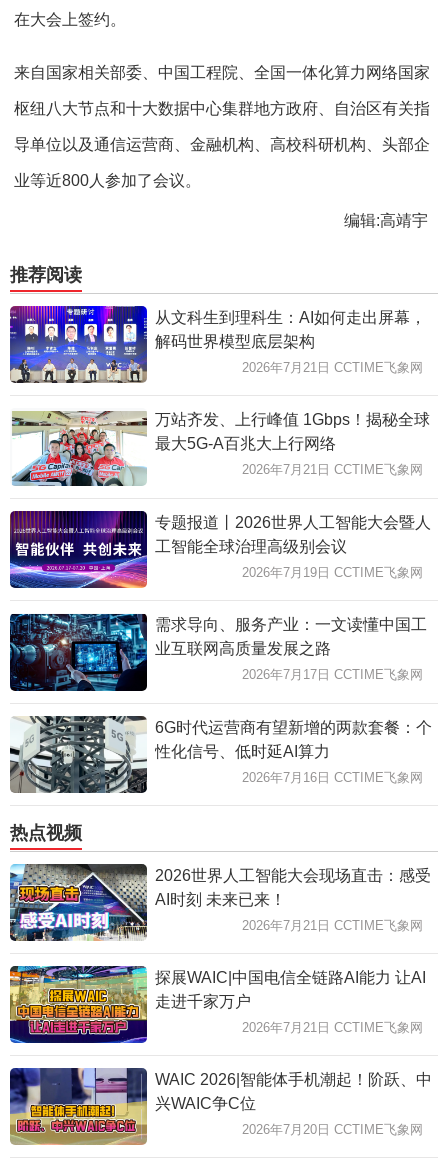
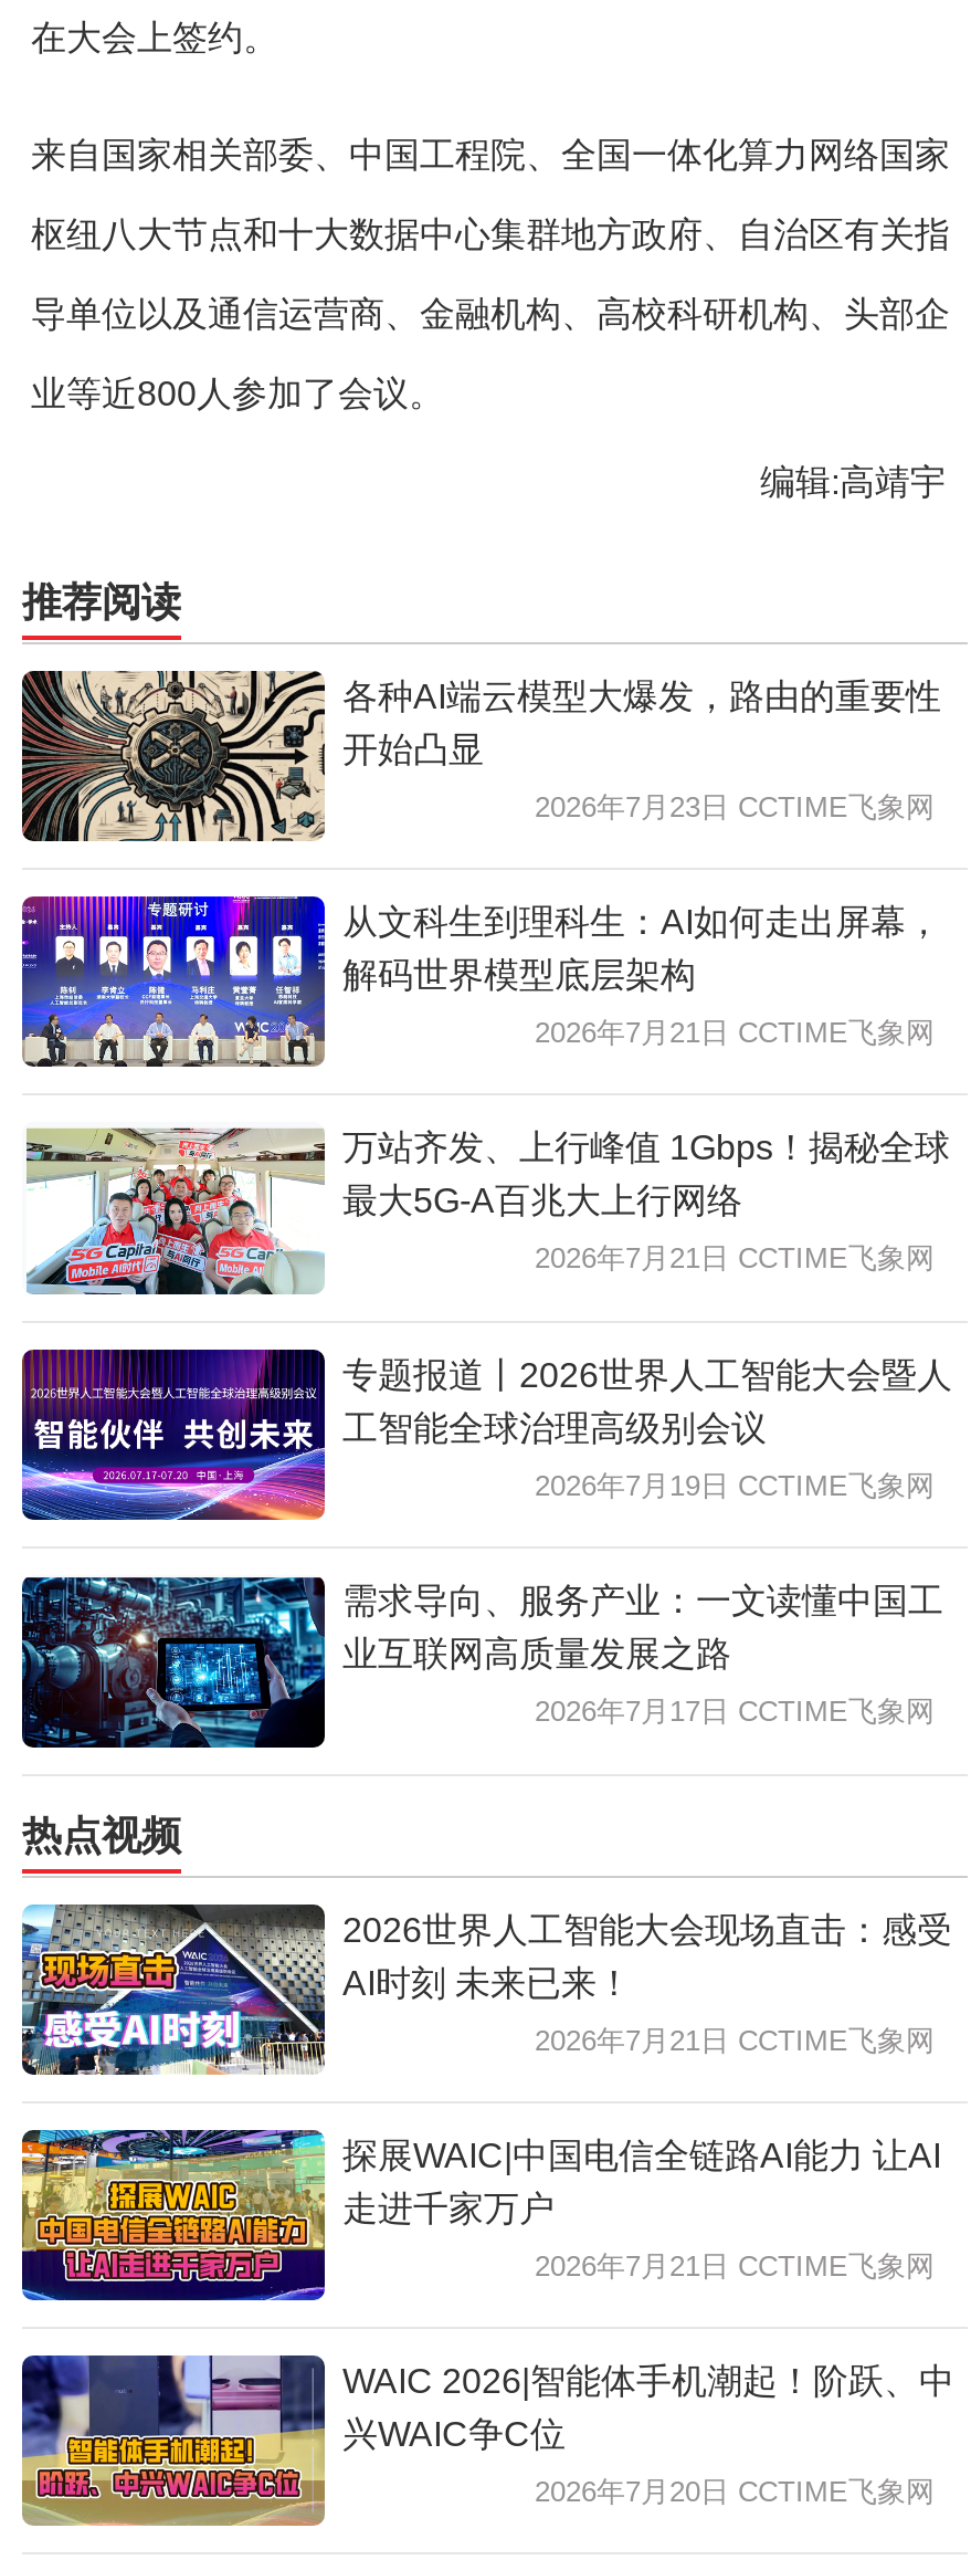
none -> [20,669,941,841] [image] | 各种AI端云模型大爆发，路由的重要性 | 开始凸显 | 2026年7月23日 CCTIME飞象网
moved [8,304,431,682] -> [18,892,952,1729]: [image] | 从文科生到理科生：AI如何走出屏幕， | 解码世界模型底层架构 | ... | 业互联网高质量发展之路 | 2026年7月17日 CCTIME飞象网
[9,715,432,794] [image] | 6G时代运营商有望新增的两款套餐：个 | 性化信号、低时延AI算力 | 2026年7月16日 CCTIME飞象网 -> none

